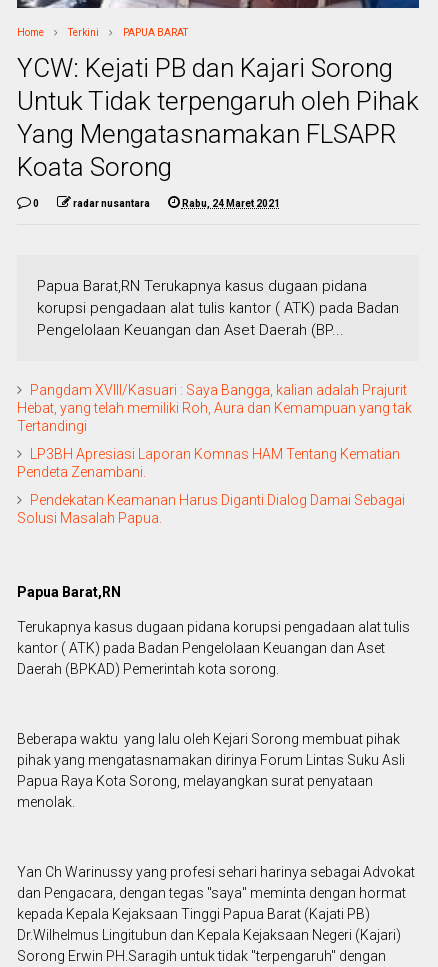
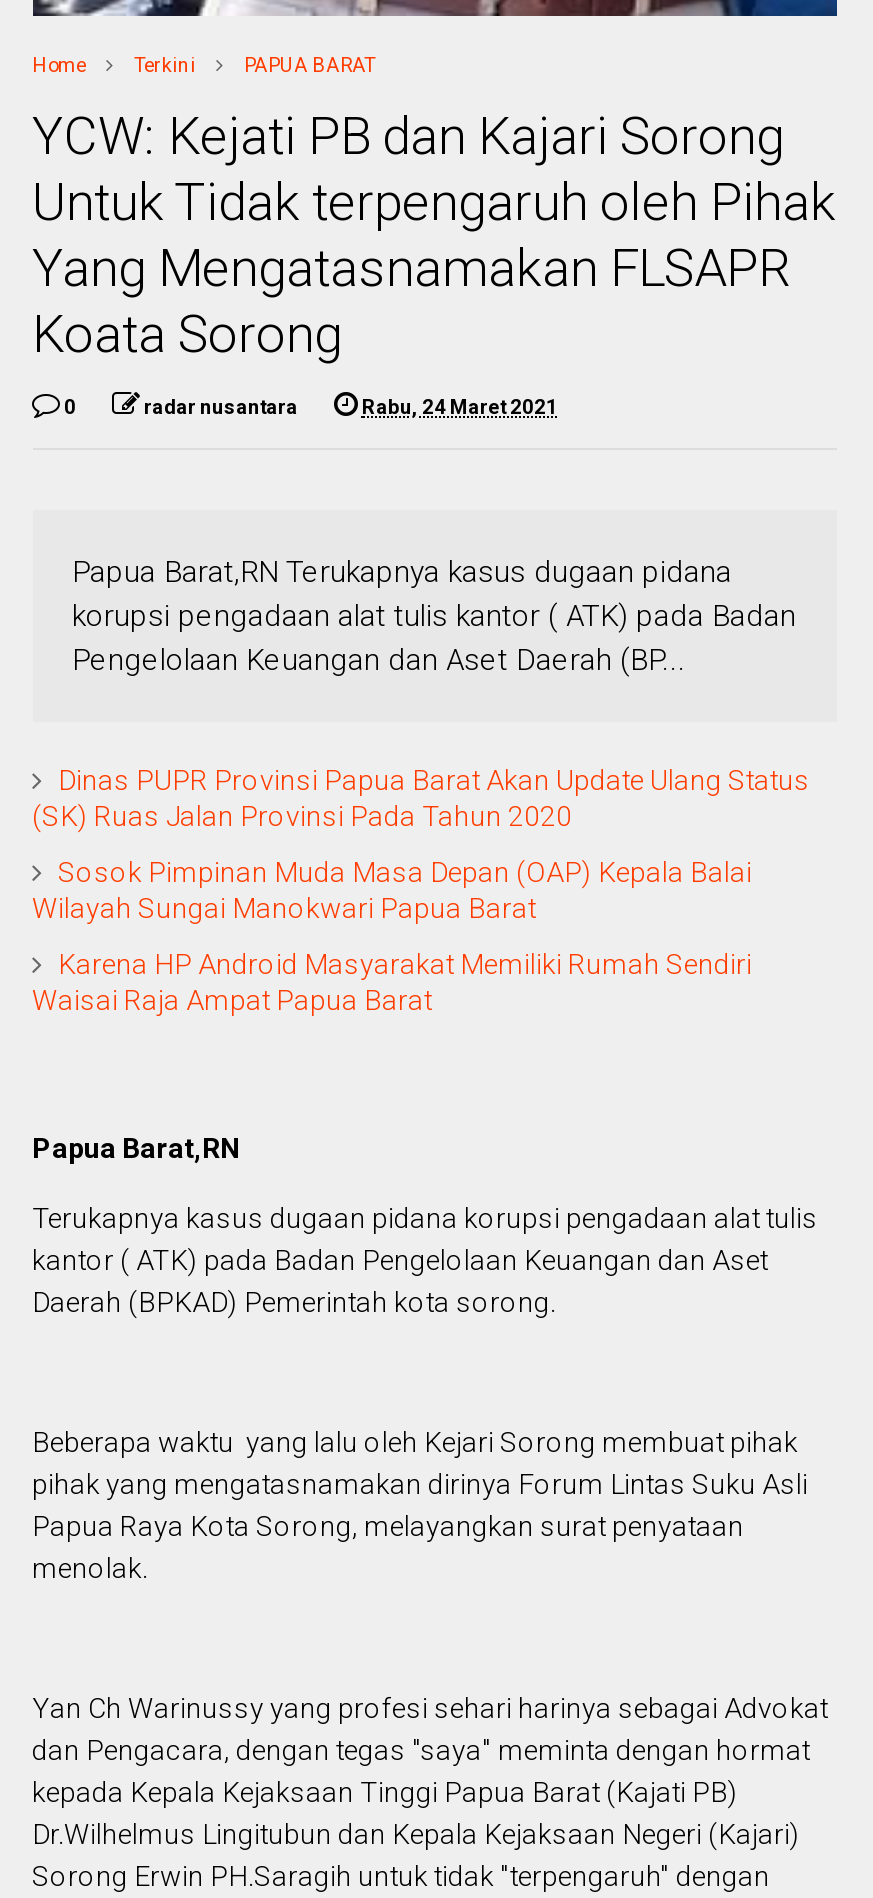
[16,382,411,434] Pangdam XVIII/Kasuari : Saya Bangga, kalian adalah Prajurit | Hebat, yang telah memiliki Roh, Aura dan Kemampuan yang tak | Tertandingi -> [32,763,810,831] Dinas PUPR Provinsi Papua Barat Akan Update Ulang Status | (SK) Ruas Jalan Provinsi Pada Tahun 2020
[16,446,399,480] LP3BH Apresiasi Laporan Komnas HAM Tentang Kematian | Pendeta Zenambani. -> [32,855,752,923] Sosok Pimpinan Muda Masa Depan (OAP) Kepala Balai | Wilayah Sungai Manokwari Papua Barat
[16,492,404,526] Pendekatan Keamanan Harus Diganti Dialog Damai Sebagai | Solusi Masalah Papua. -> [32,947,752,1015] Karena HP Android Masyarakat Memiliki Rumah Sendiri | Waisai Raja Ampat Papua Barat

